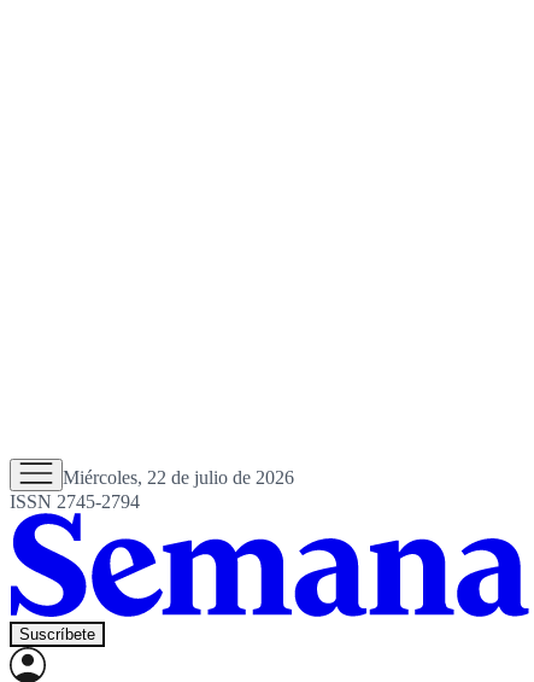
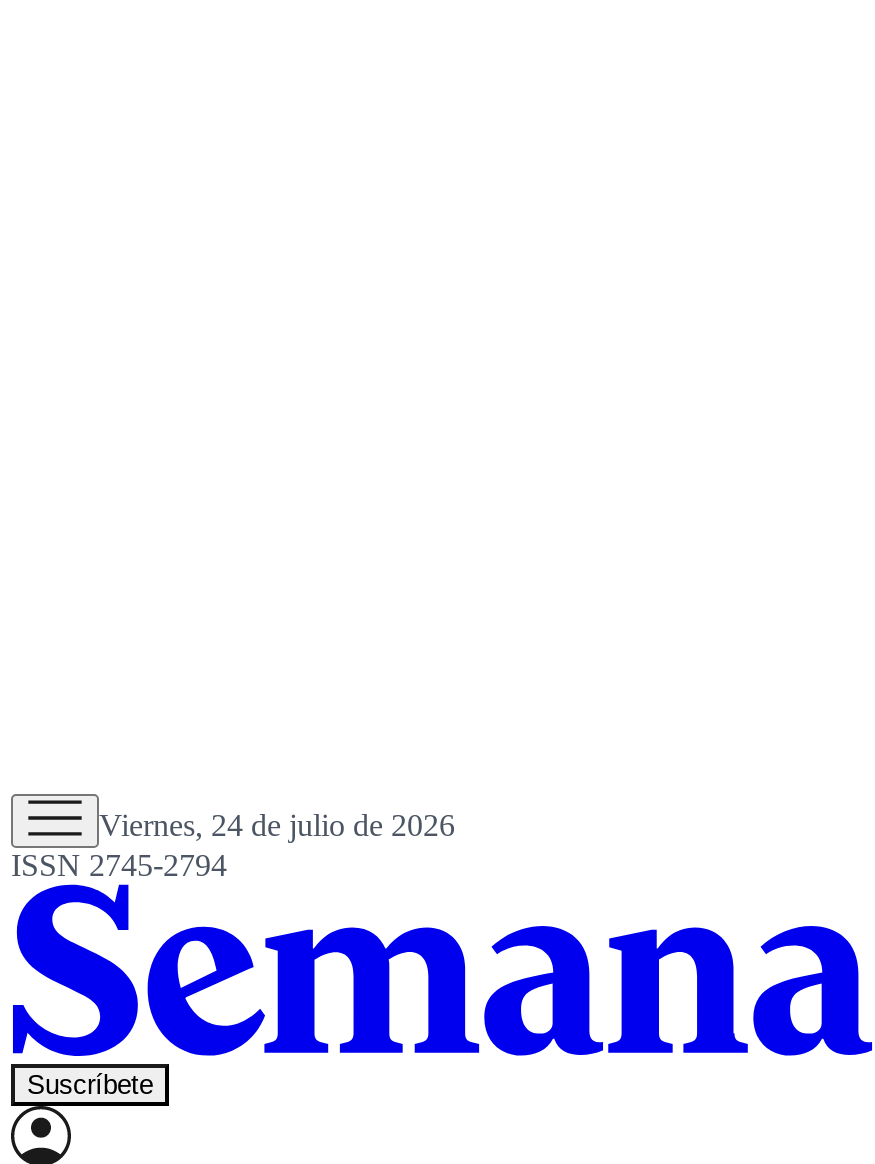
[63,467,294,488] Miércoles, 22 de julio de 2026 -> [99,808,455,842] Viernes, 24 de julio de 2026

